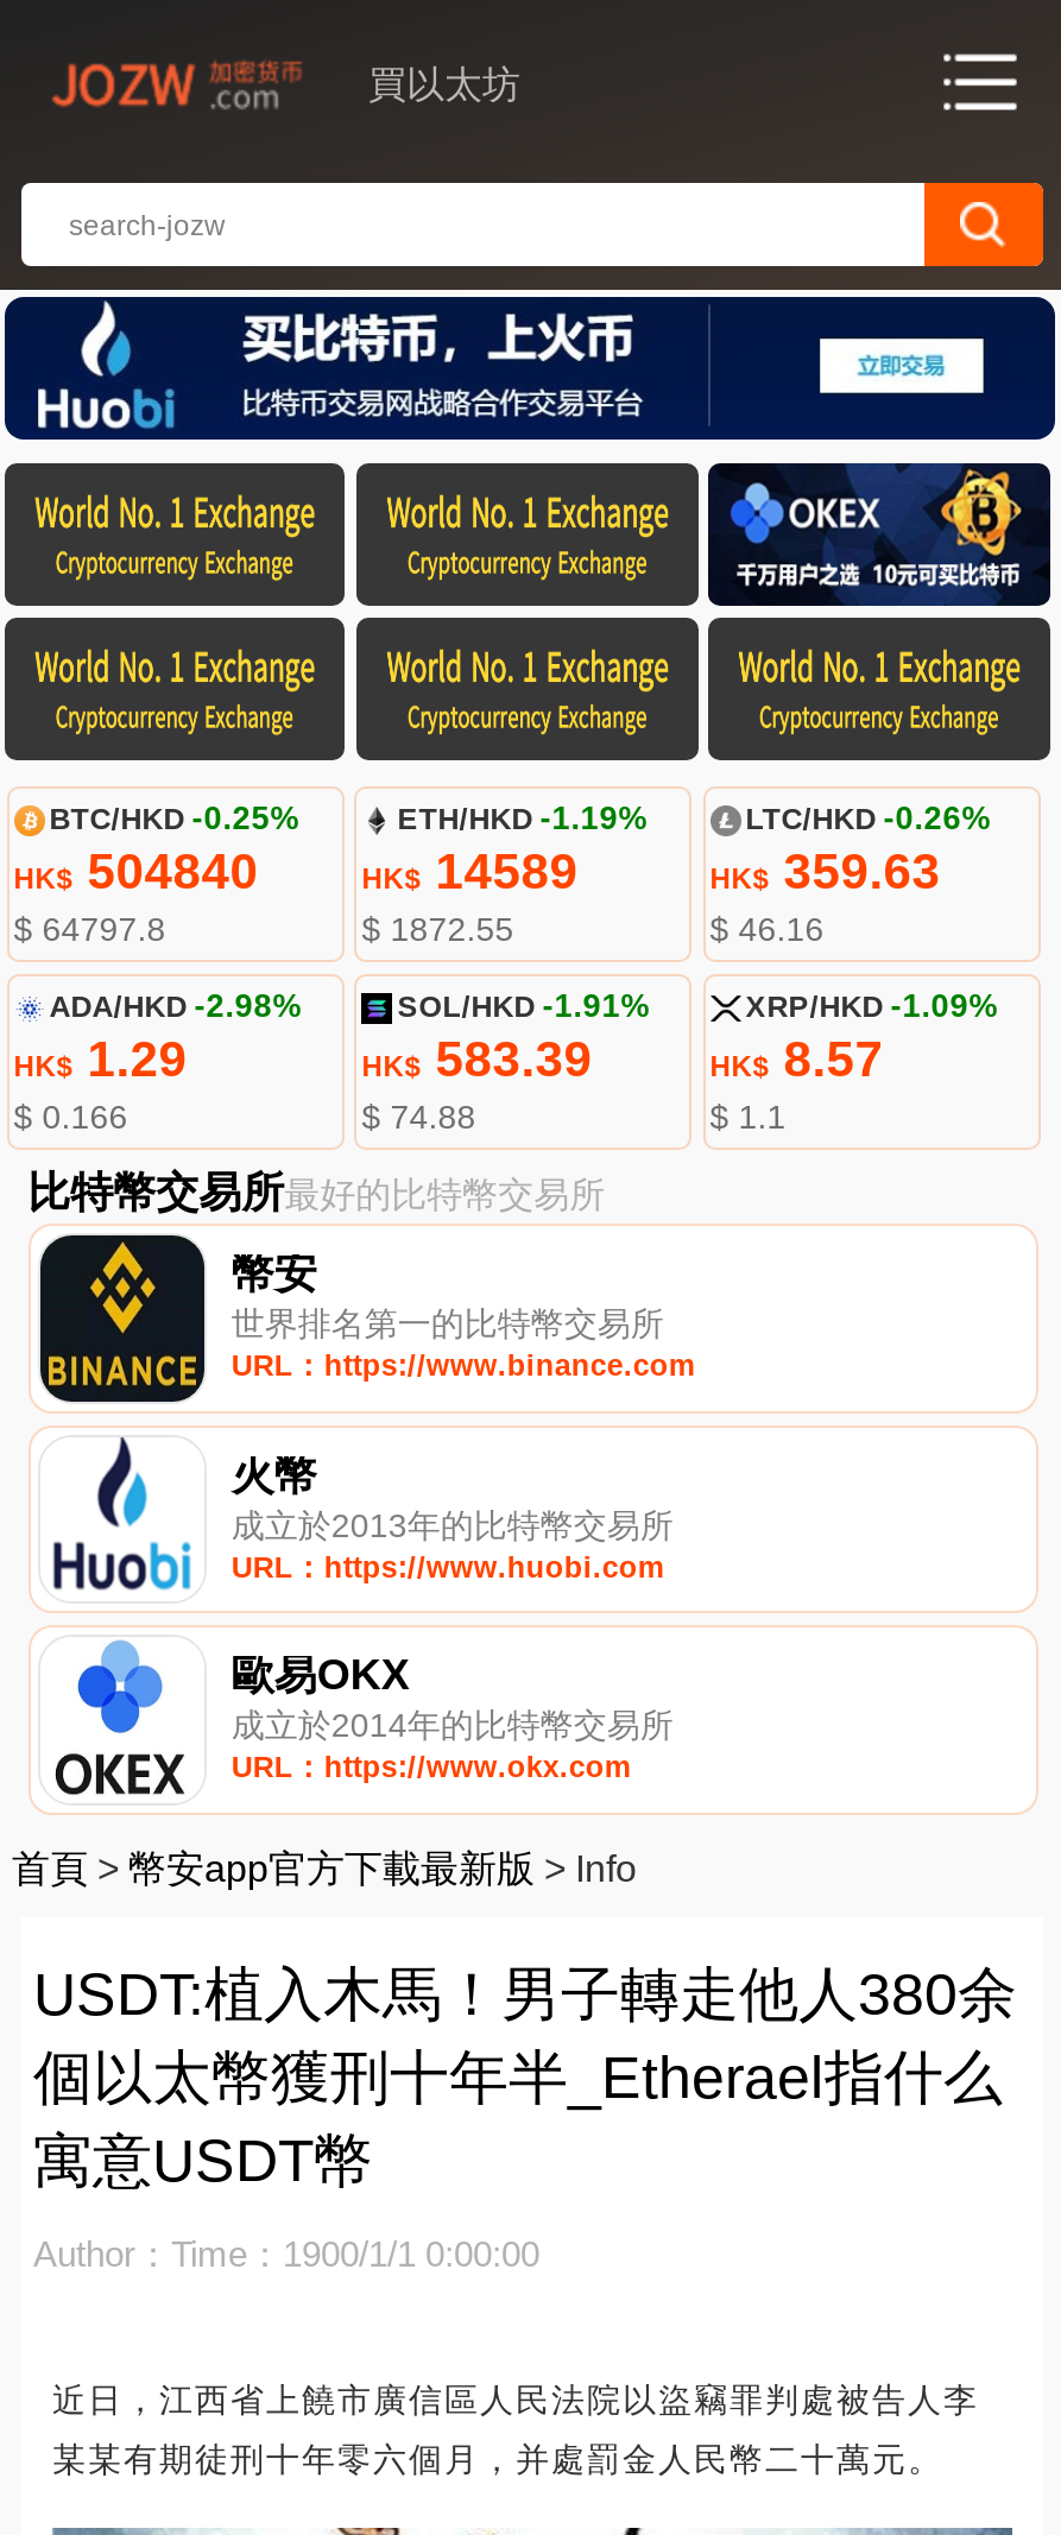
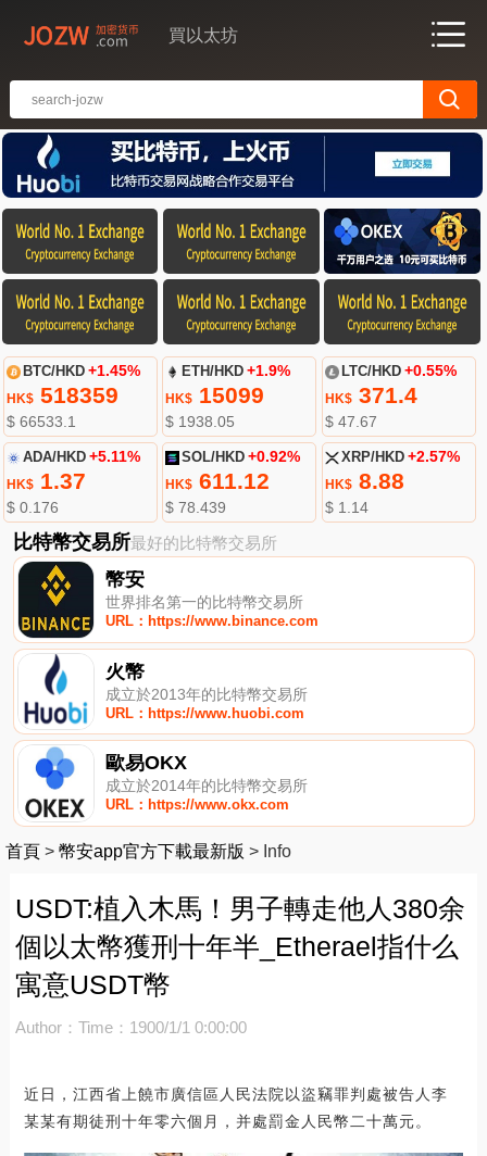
[14,801,299,948] BTC/HKD -0.25% | HK$504840 | $ 64797.8 -> [6,363,140,430] BTC/HKD +1.45% | HK$518359 | $ 66533.1
[362,801,647,948] ETH/HKD -1.19% | HK$14589 | $ 1872.55 -> [166,363,291,430] ETH/HKD +1.9% | HK$15099 | $ 1938.05
[710,801,990,948] LTC/HKD -0.26% | HK$359.63 | $ 46.16 -> [325,363,456,430] LTC/HKD +0.55% | HK$371.4 | $ 47.67
[14,988,301,1136] ADA/HKD -2.98% | HK$1.29 | $ 0.166 -> [6,449,140,516] ADA/HKD +5.11% | HK$1.37 | $ 0.176
[362,988,649,1136] SOL/HKD -1.91% | HK$583.39 | $ 74.88 -> [166,449,300,516] SOL/HKD +0.92% | HK$611.12 | $ 78.439
[710,988,998,1136] XRP/HKD -1.09% | HK$8.57 | $ 1.1 -> [325,449,460,516] XRP/HKD +2.57% | HK$8.88 | $ 1.14

